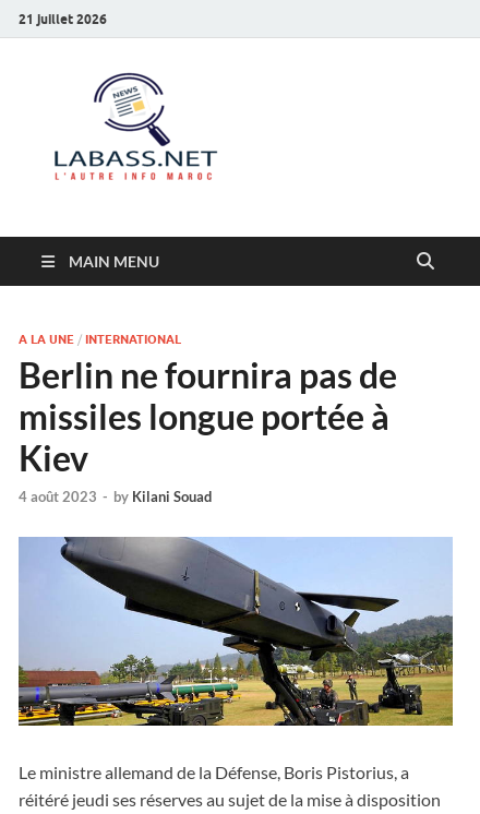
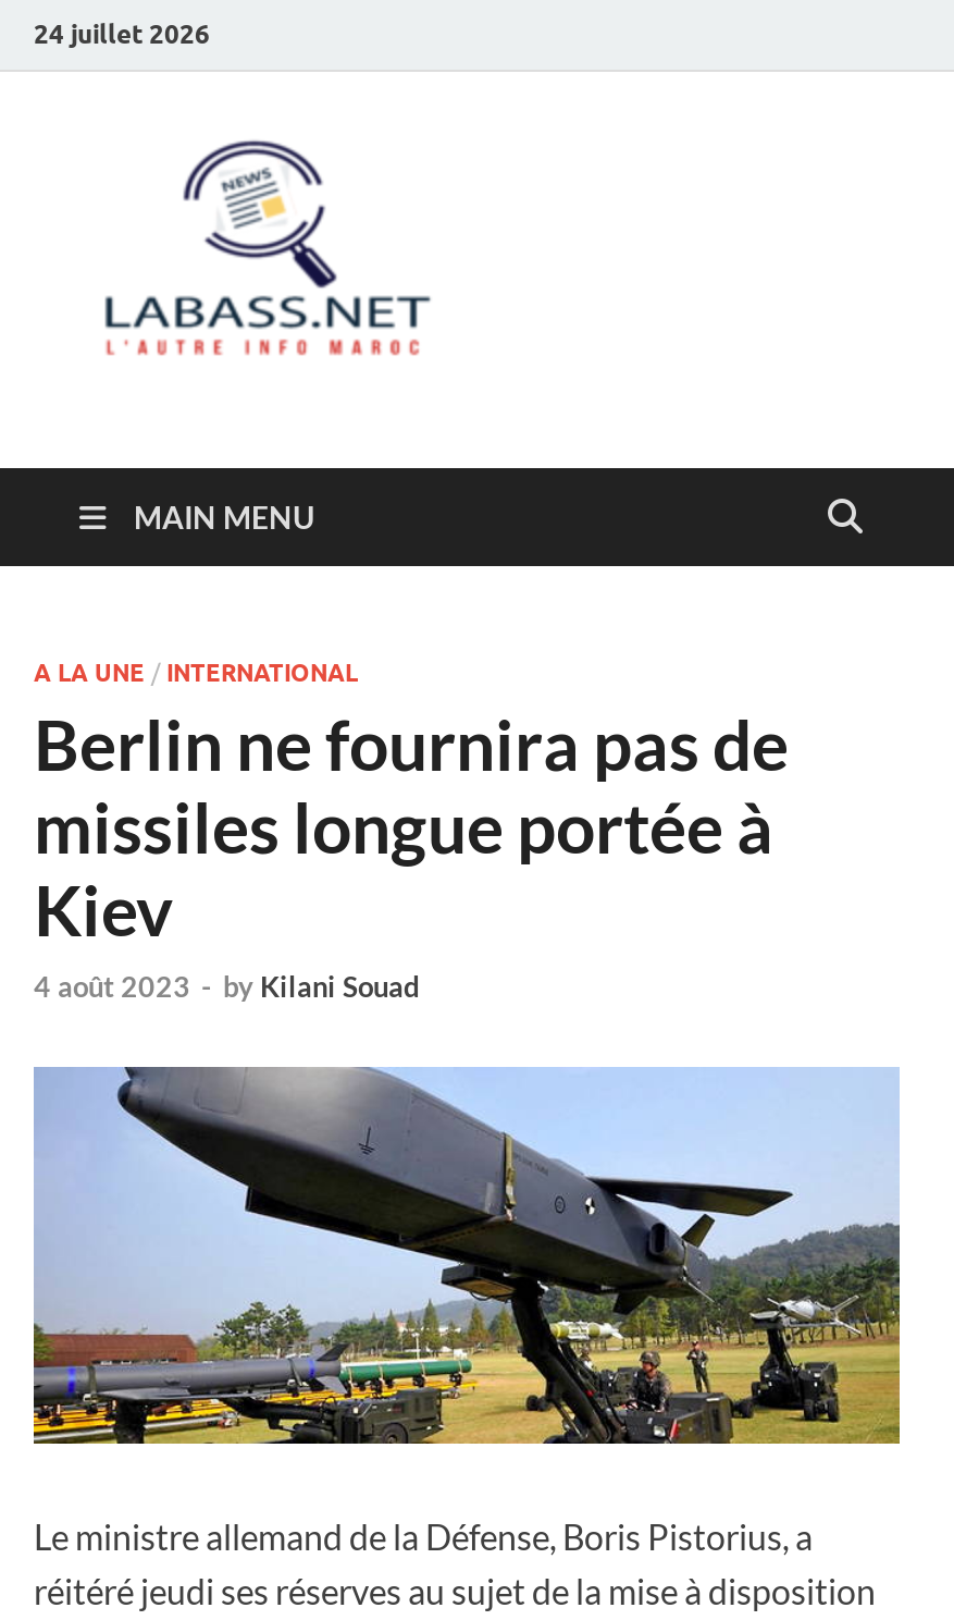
[19,10,107,27] 21 juillet 2026 -> [34,16,210,49] 24 juillet 2026

